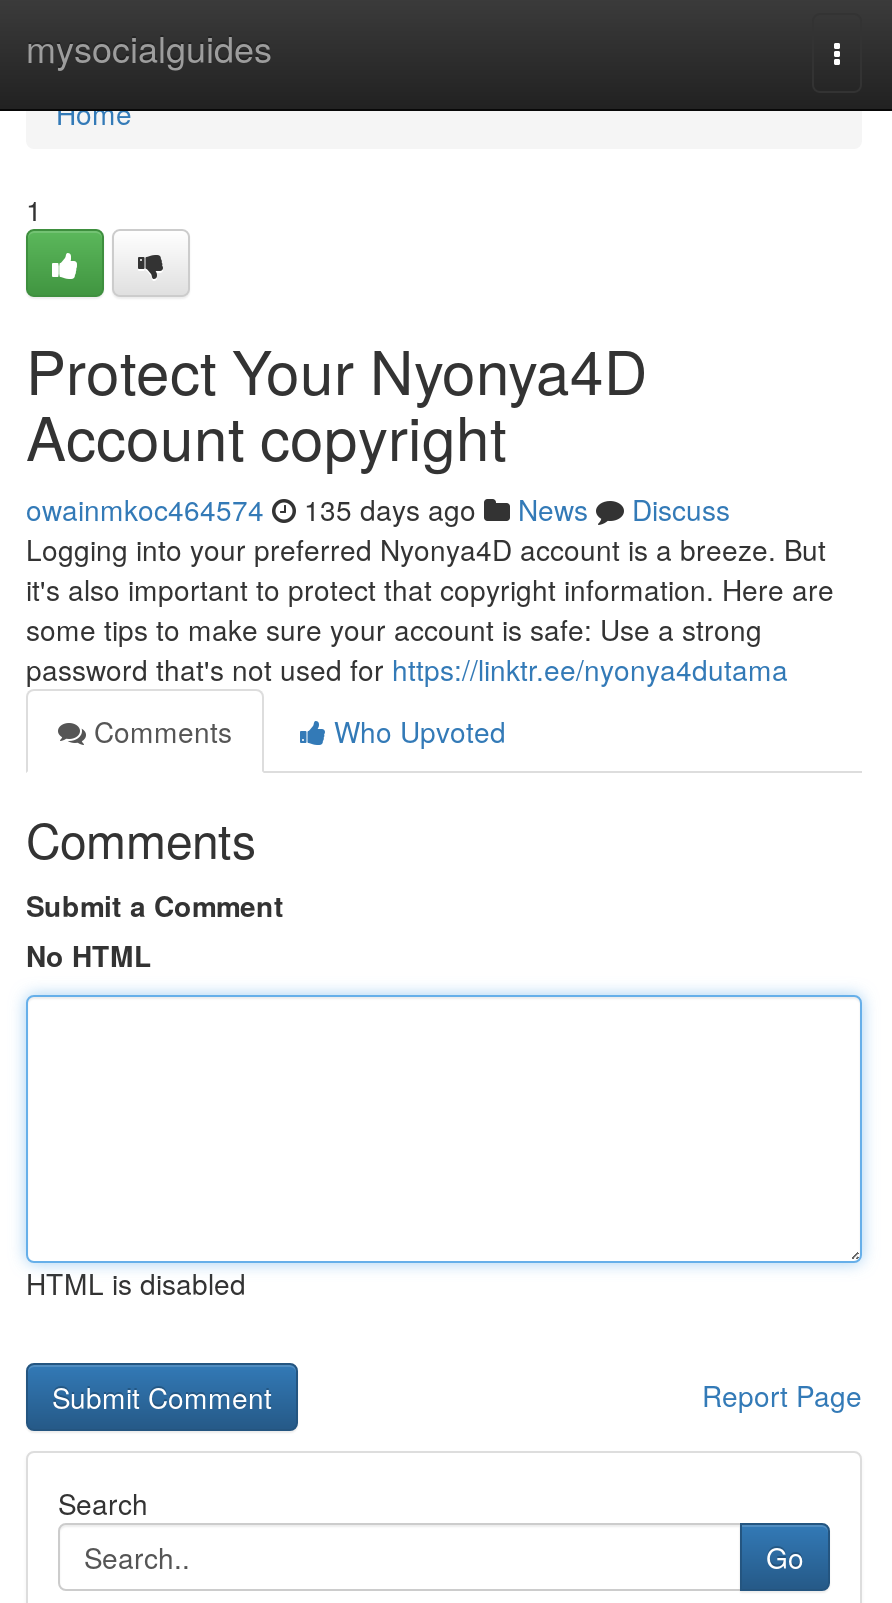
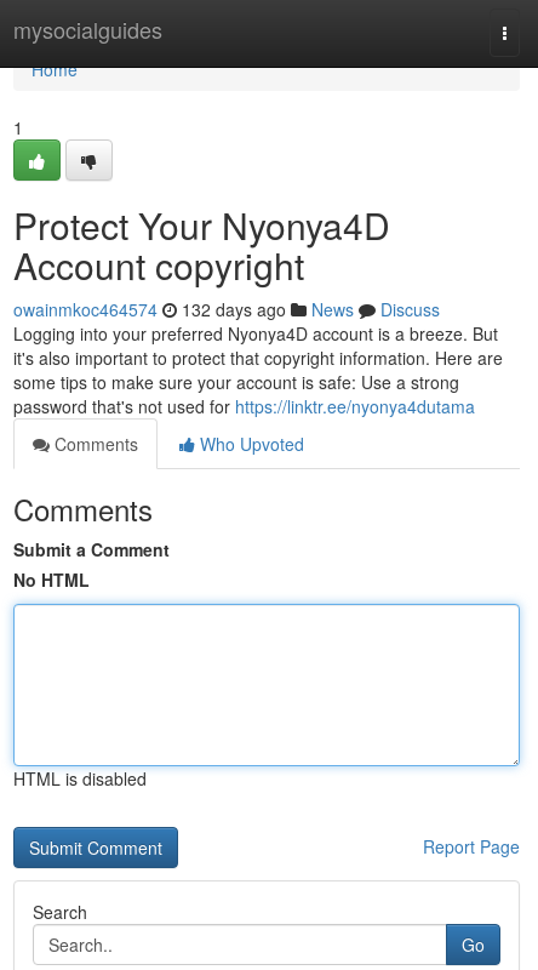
[26,489,730,529] owainmkoc464574 135 days ago News Discuss -> [13,297,440,321] owainmkoc464574 132 days ago News Discuss

